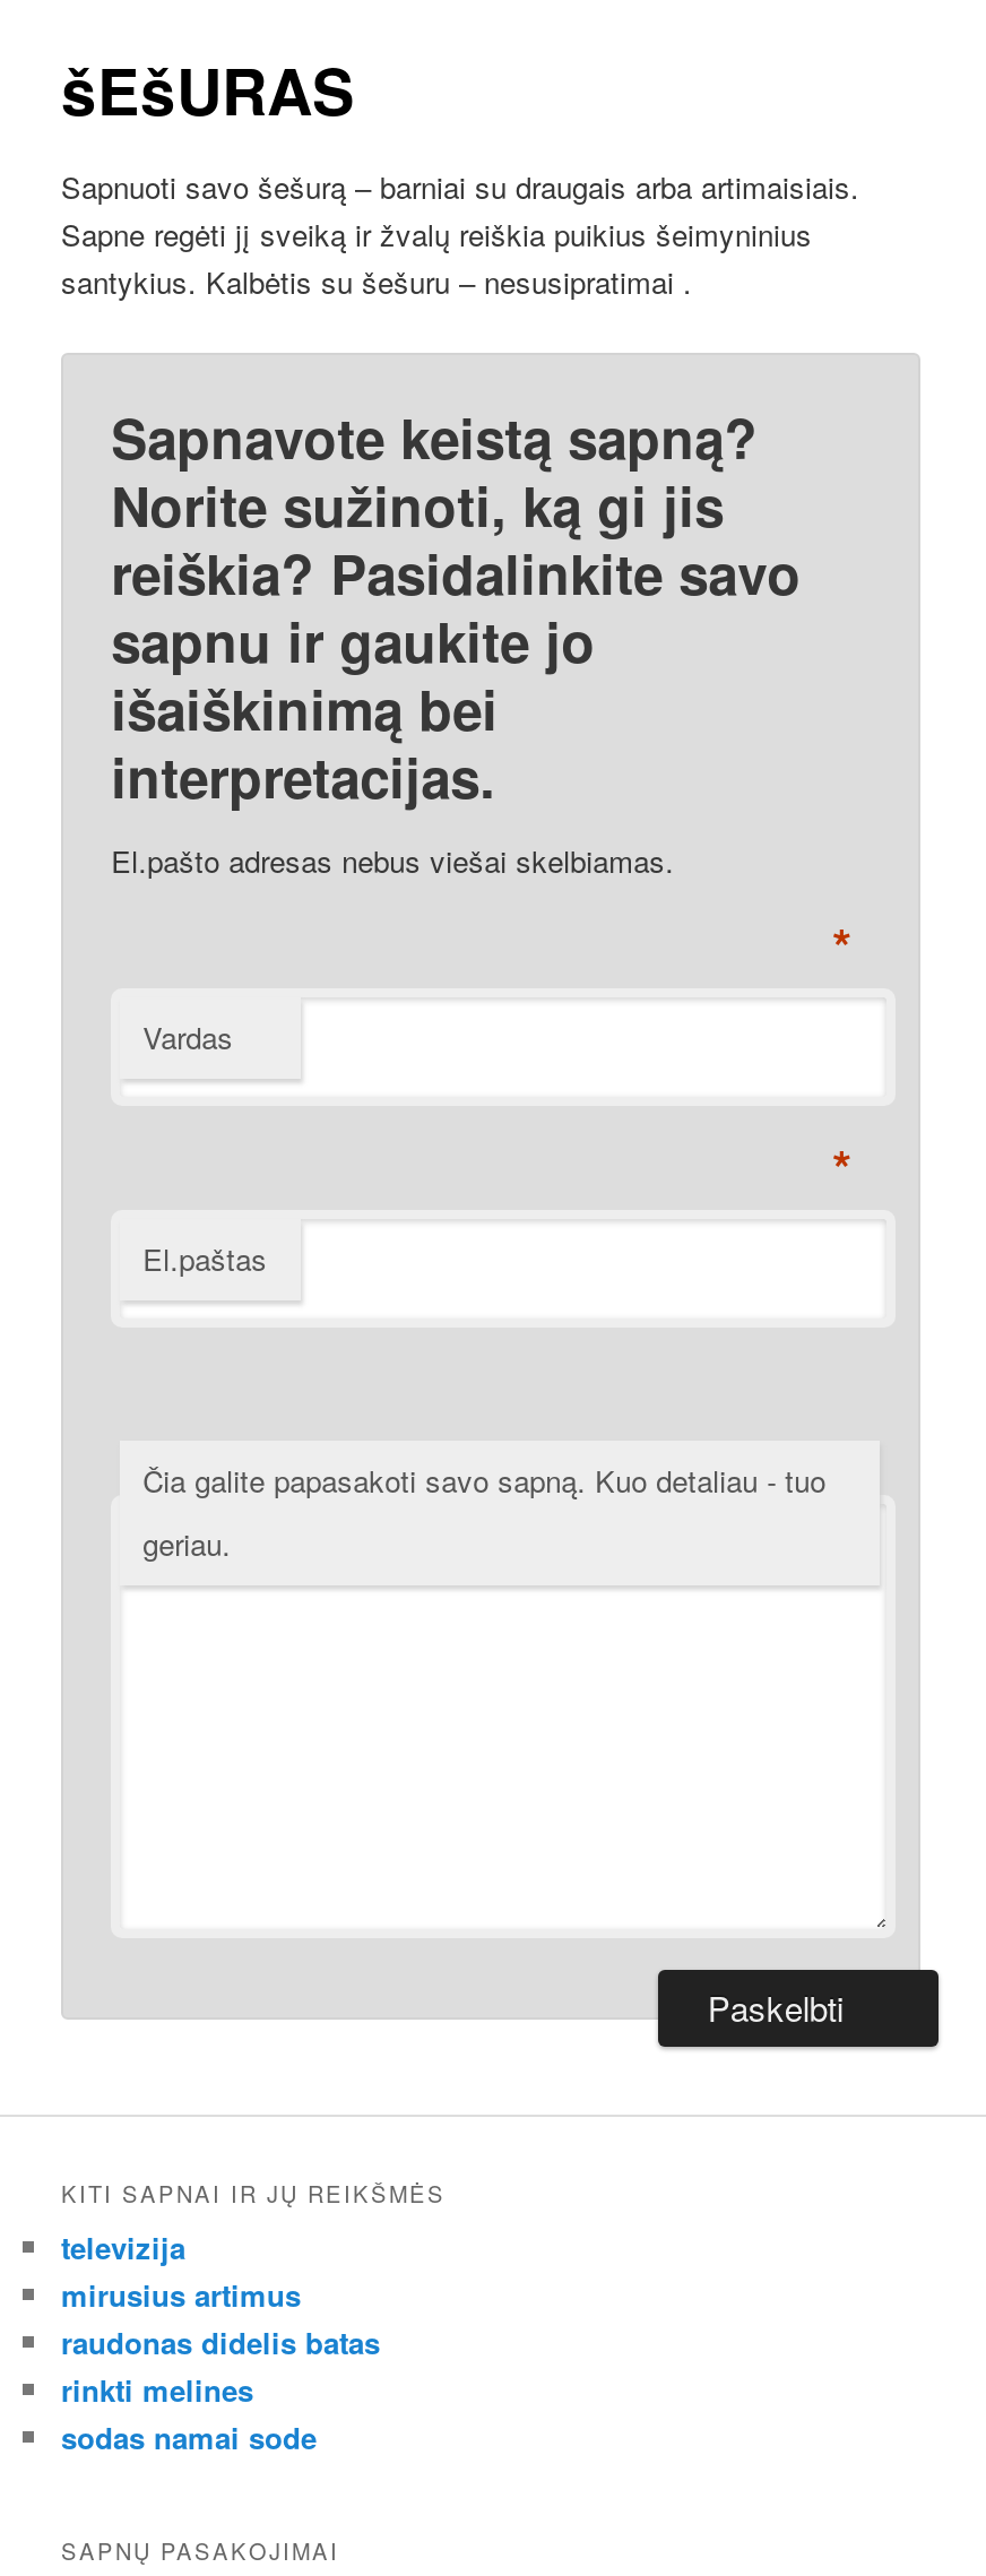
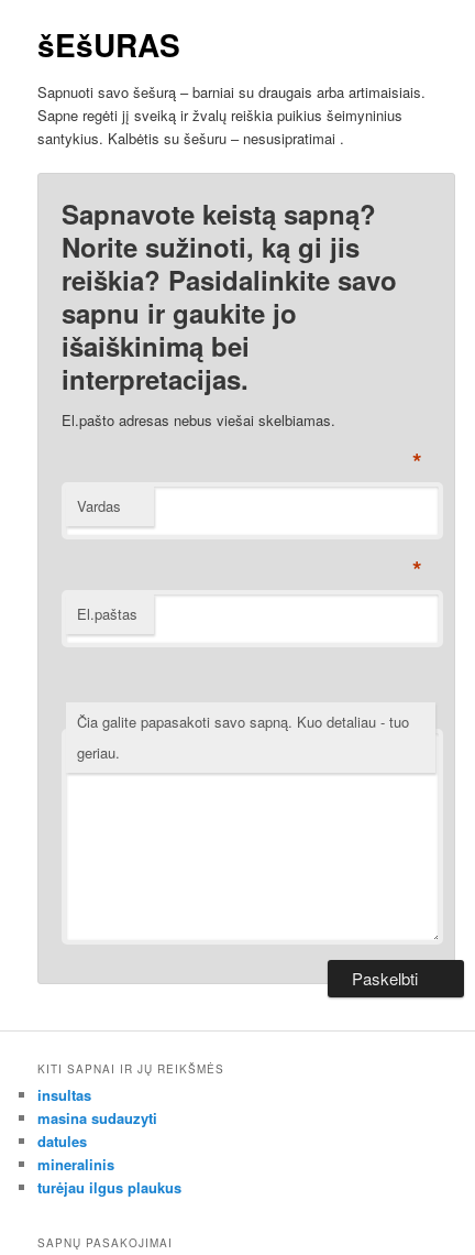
[61,2226,380,2459] televizija | mirusius artimus | raudonas didelis batas | rinkti melines | sodas namai sode -> [37,1085,181,1198] insultas | masina sudauzyti | datules | mineralinis | turėjau ilgus plaukus

